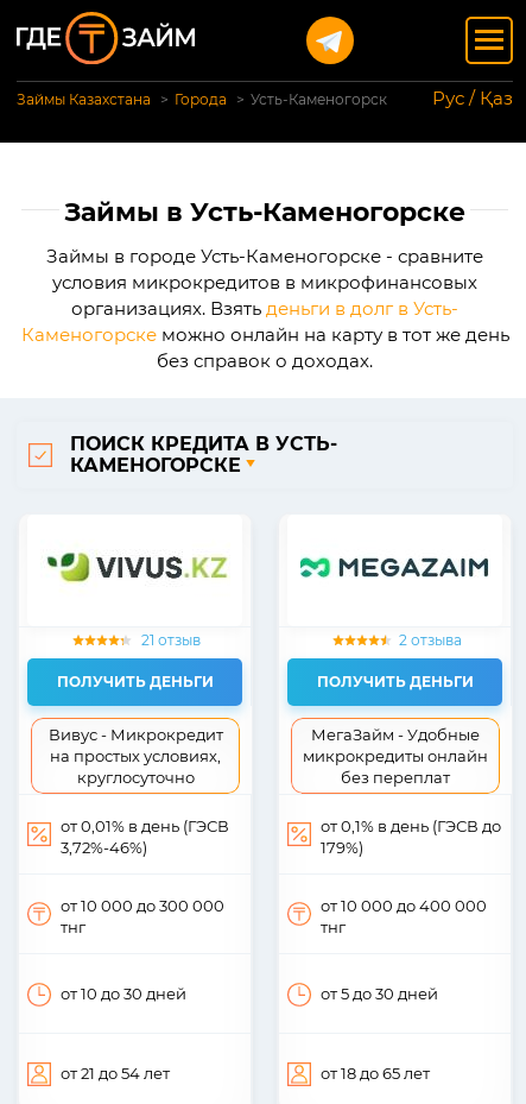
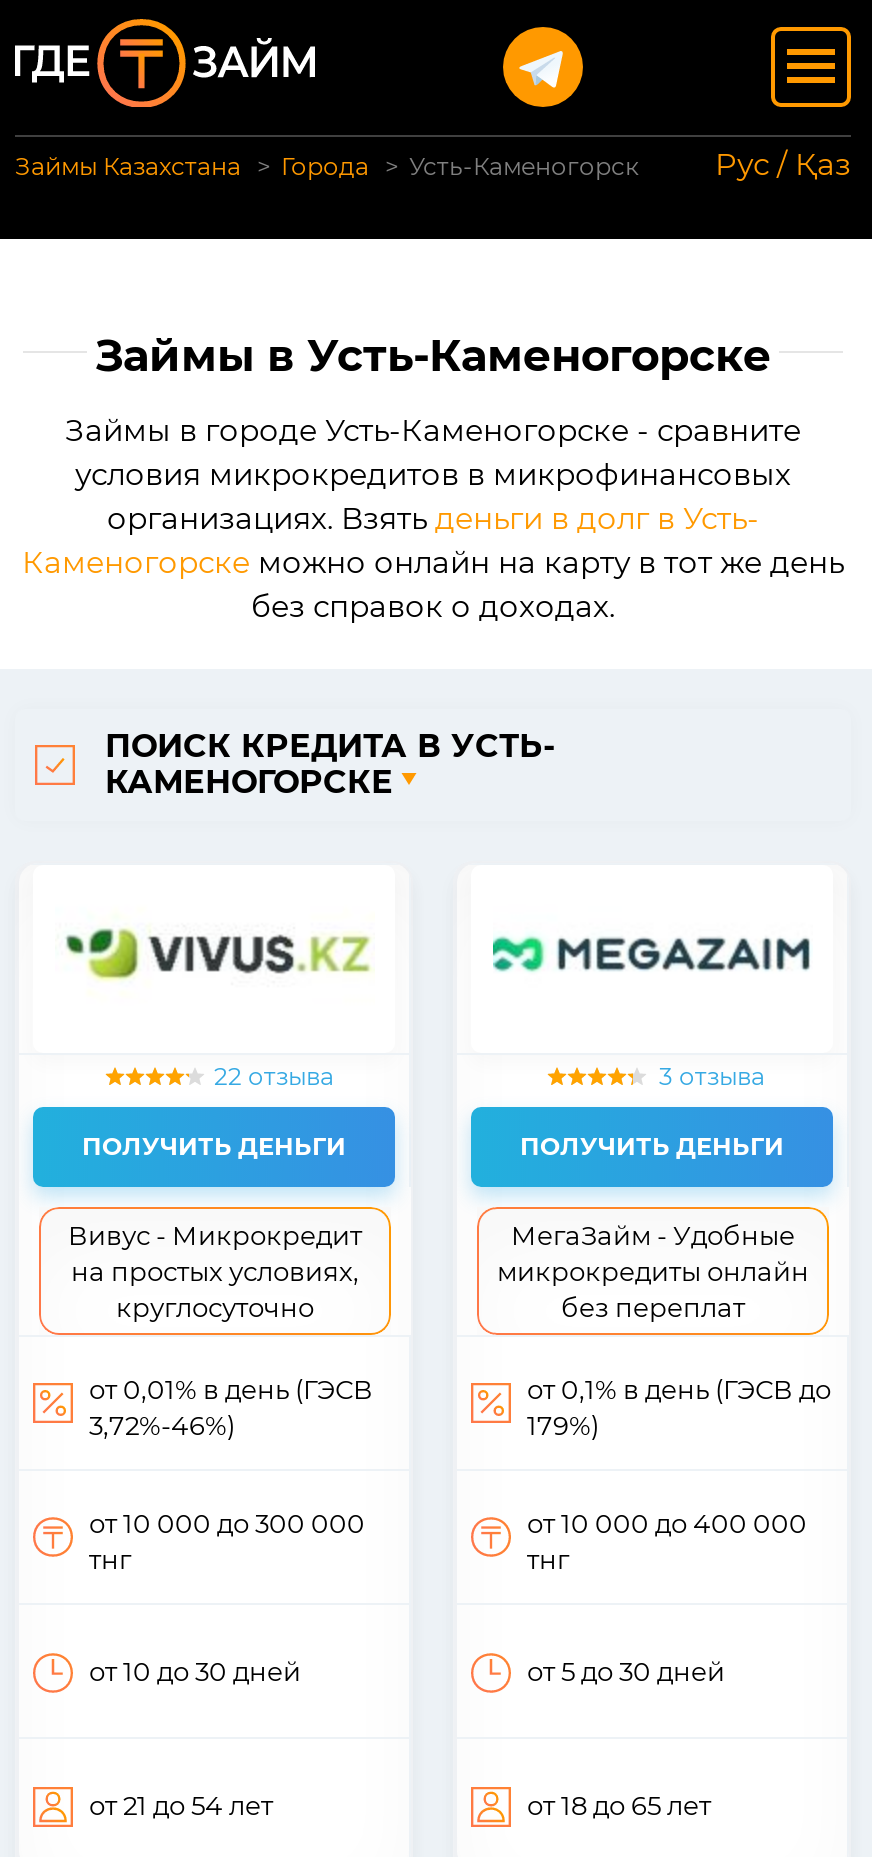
[141,630,200,648] 21 отзыв -> [214,1060,334,1090] 22 отзыва
[399,630,462,648] 2 отзыва -> [659,1060,765,1090] 3 отзыва

